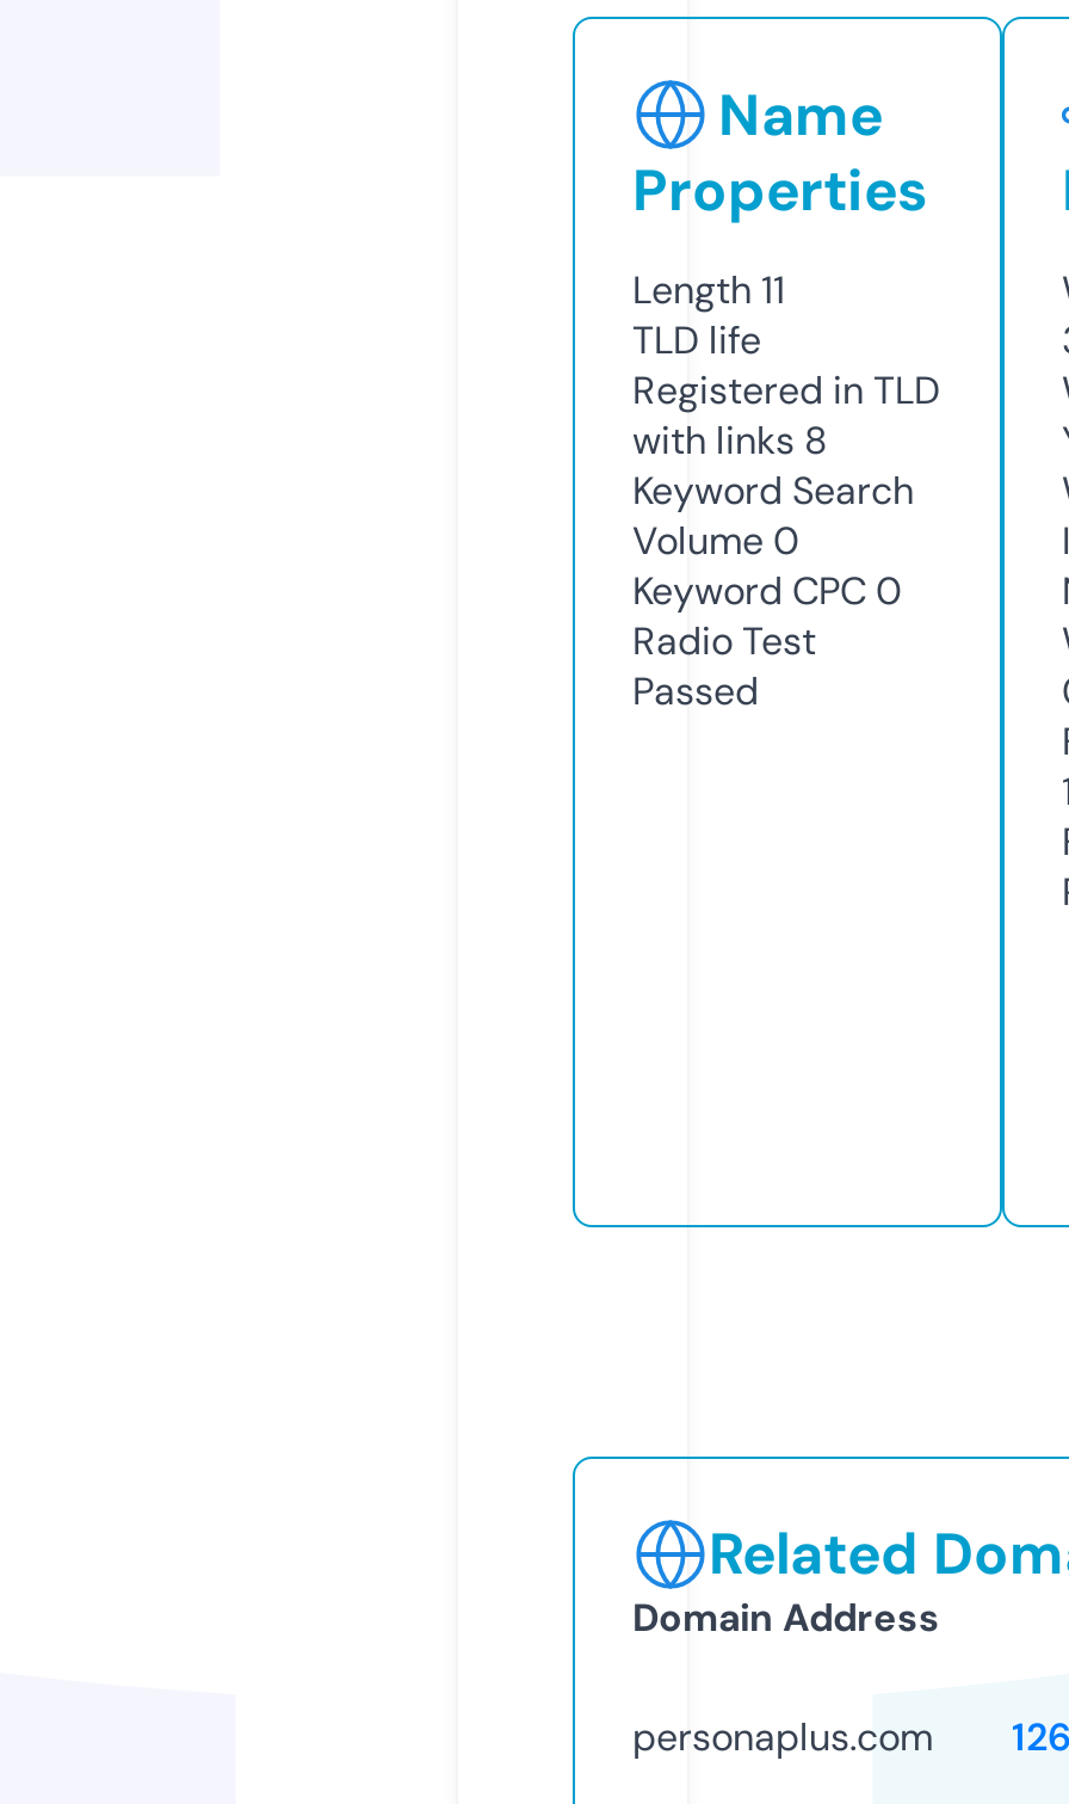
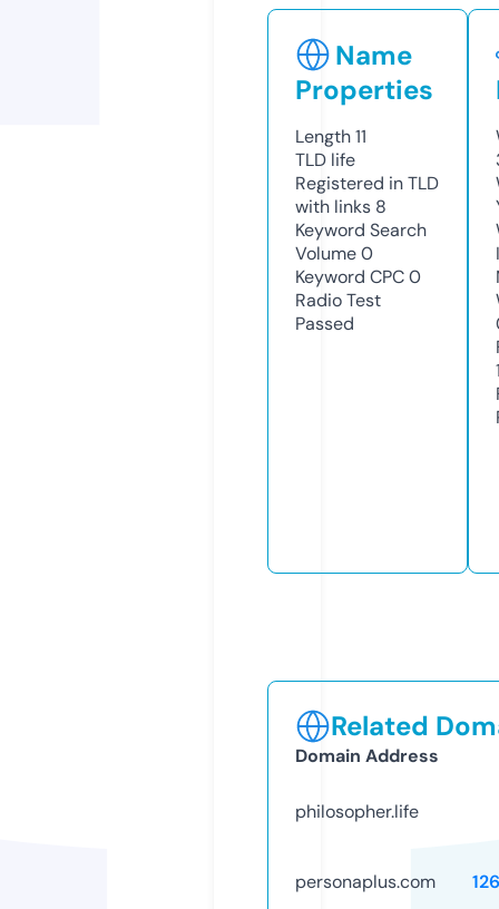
none -> [295,800,419,823] philosopher.life

